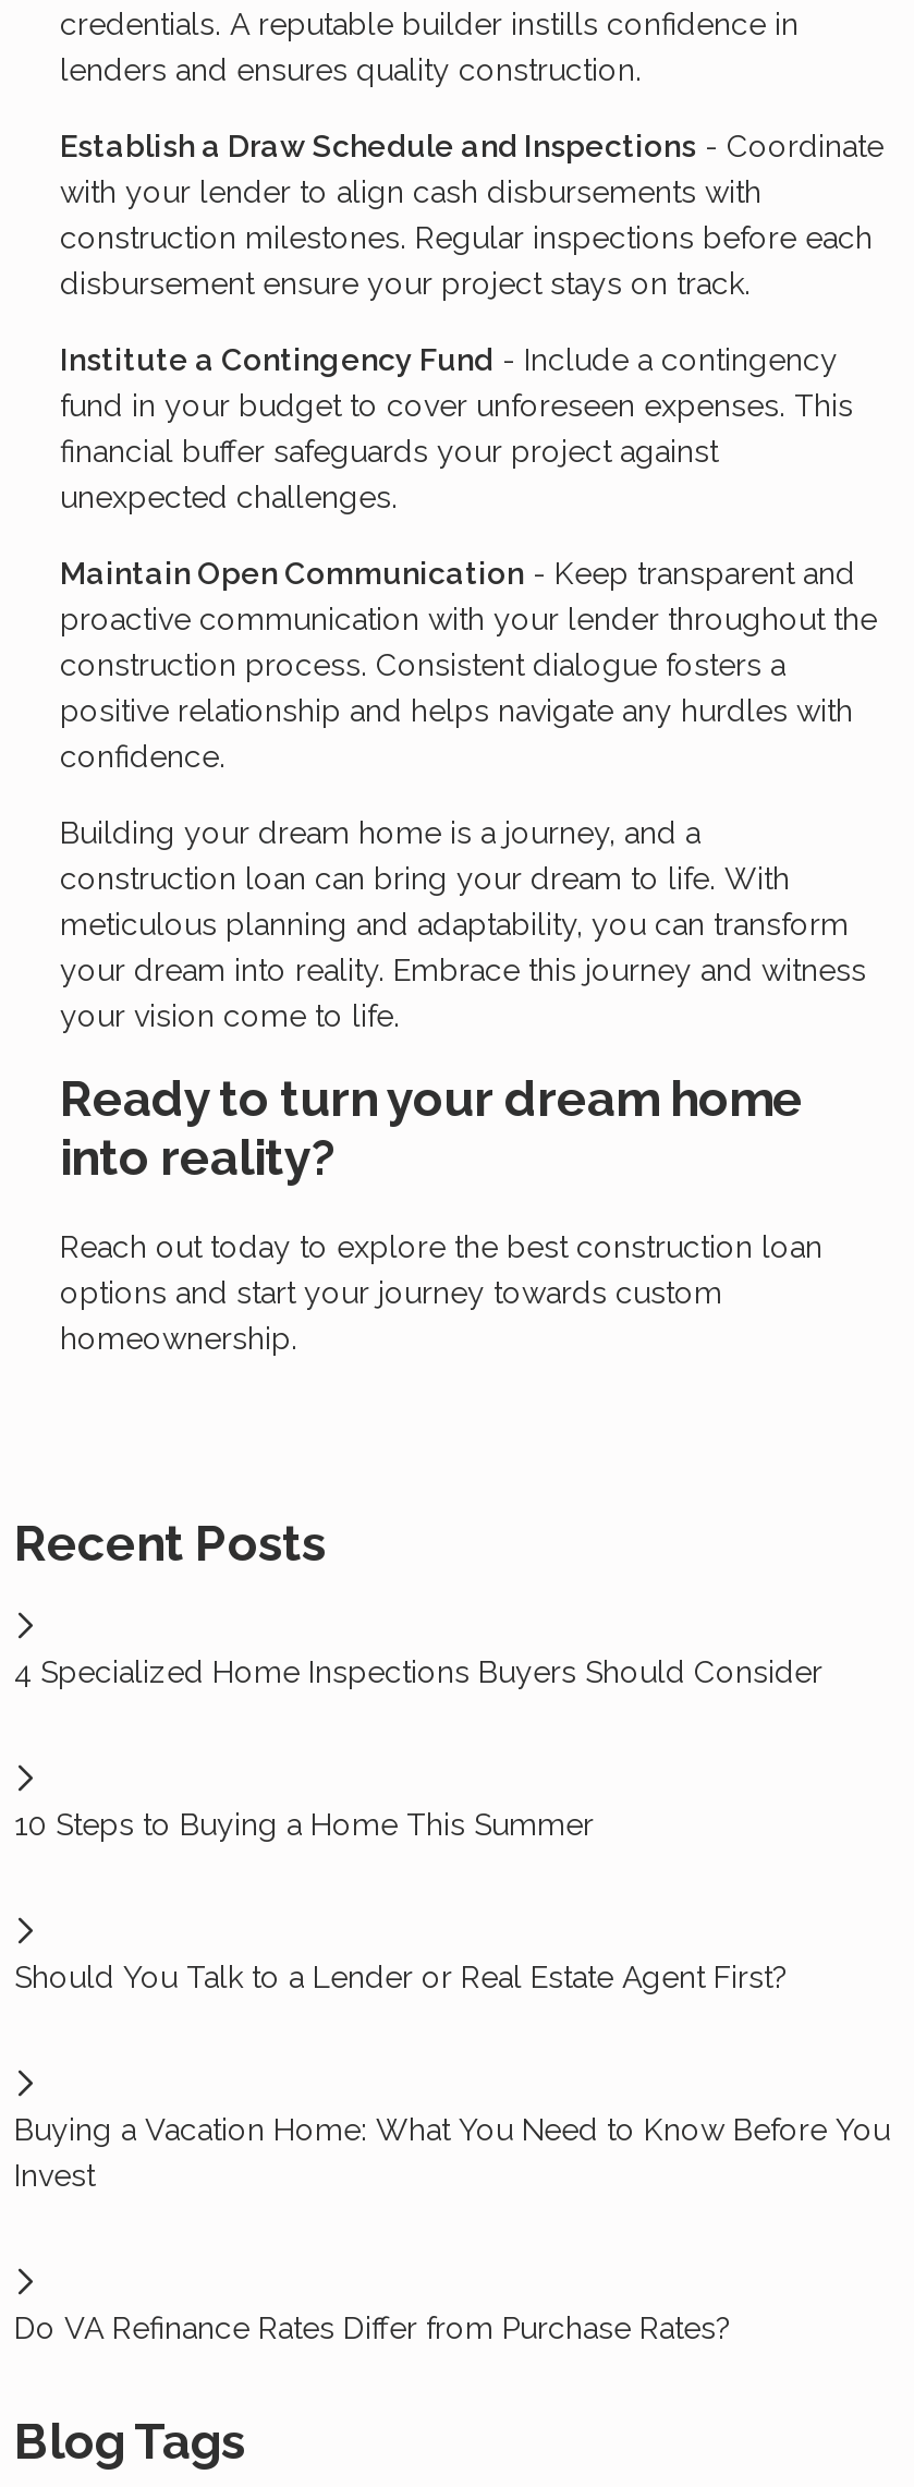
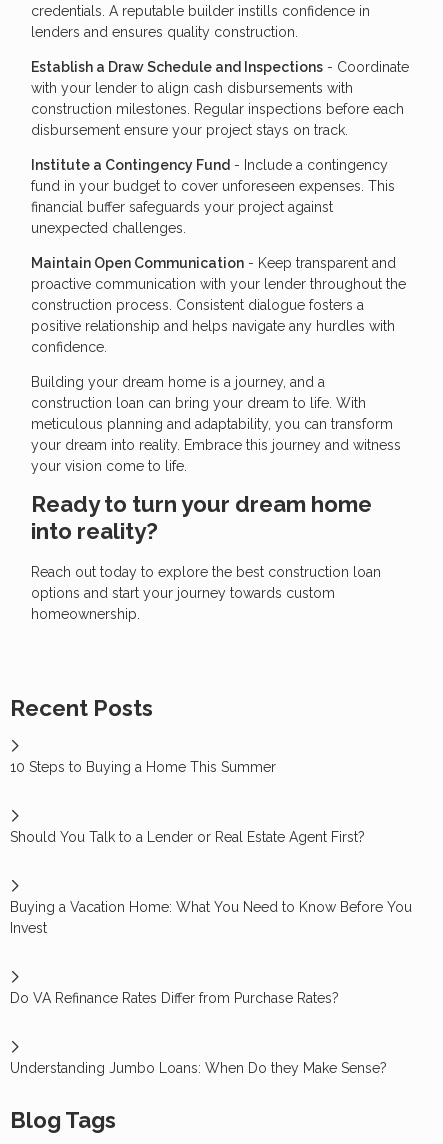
[14,1653,822,1688] 4 Specialized Home Inspections Buyers Should Consider -> none
moved [14,1806,890,2344] -> [10,759,412,1006]: 10 Steps to Buying a Home This Summer | Should You Talk to a Lender or Real Estate Agent First? | Buying a Vacation Home: What You Need to Know Before You | Invest | Do VA Refinance Rates Differ from Purchase Rates?
none -> [10,1060,387,1076] Understanding Jumbo Loans: When Do they Make Sense?

